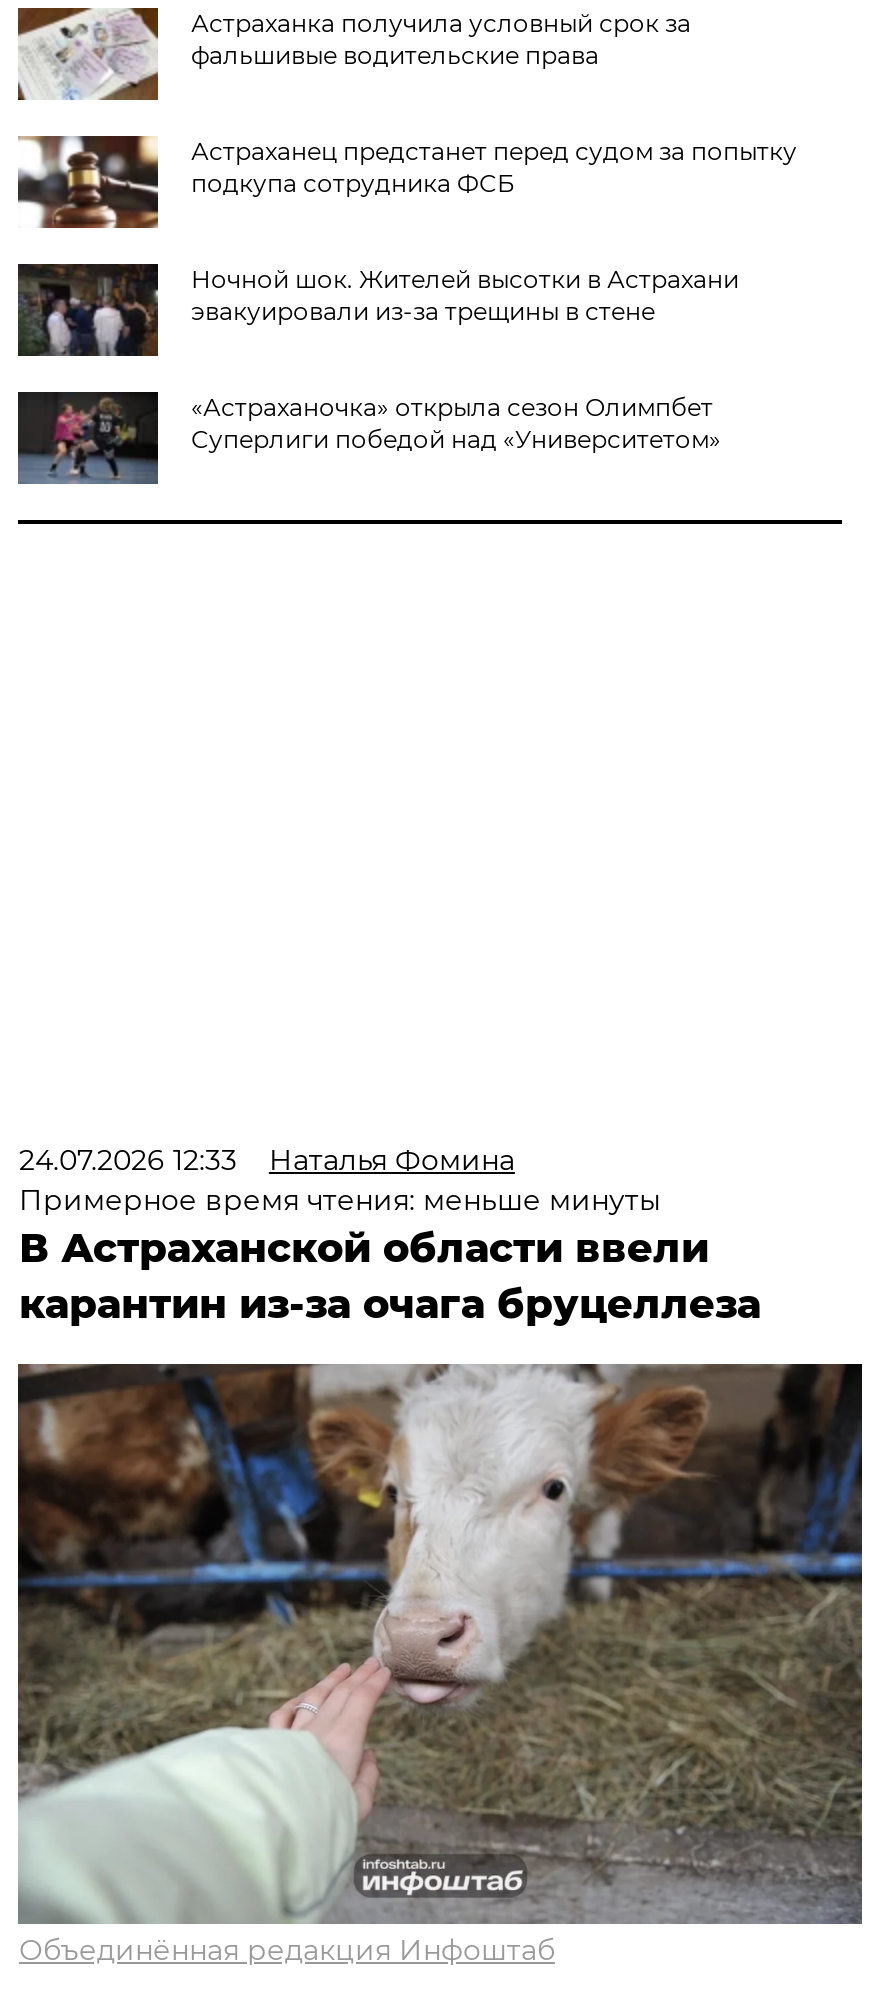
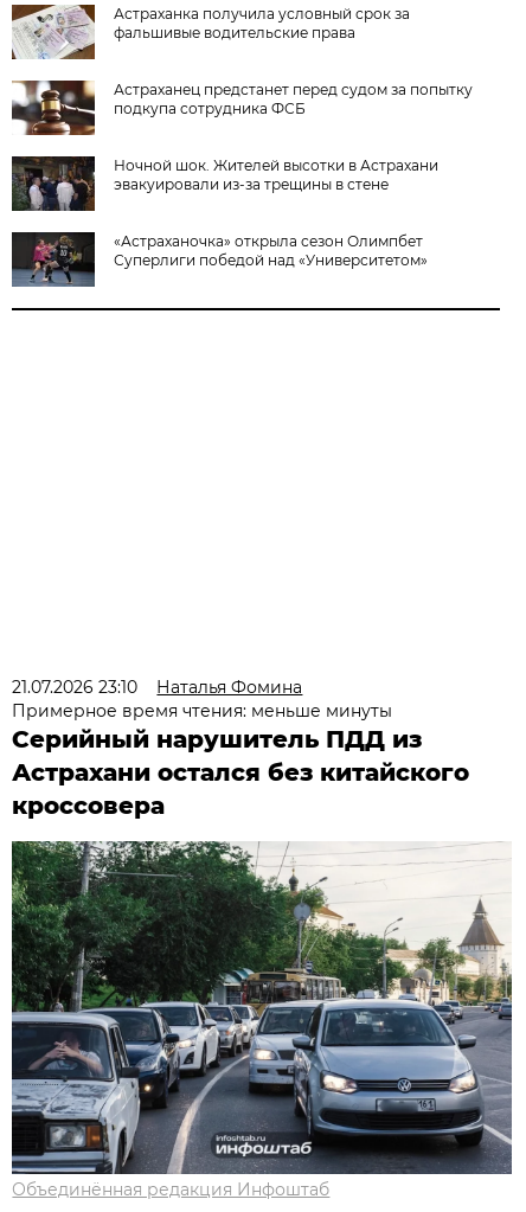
[19,1143,515,1179] 24.07.2026 12:33 Наталья Фомина -> [12,677,303,698] 21.07.2026 23:10 Наталья Фомина
[19,1225,761,1329] В Астраханской области ввели | карантин из-за очага бруцеллеза -> [12,726,470,820] Серийный нарушитель ПДД из | Астрахани остался без китайского | кроссовера
[18,1362,864,1926] [image] -> [11,840,512,1174] [image]

